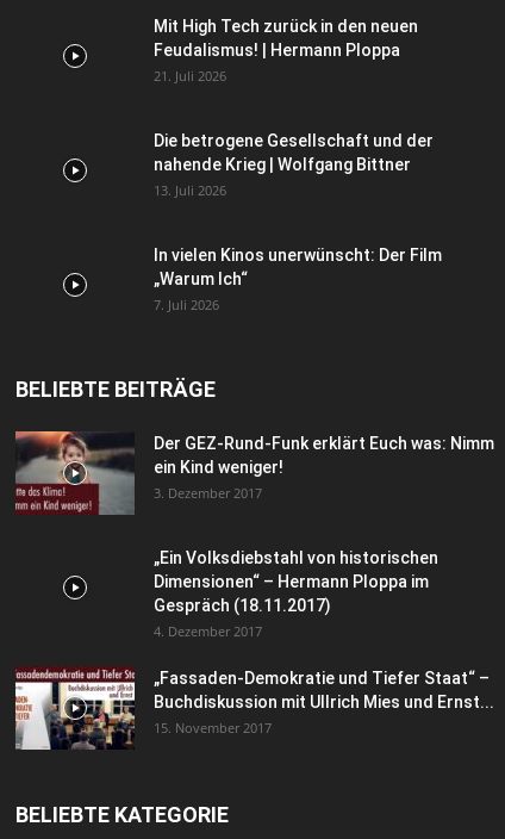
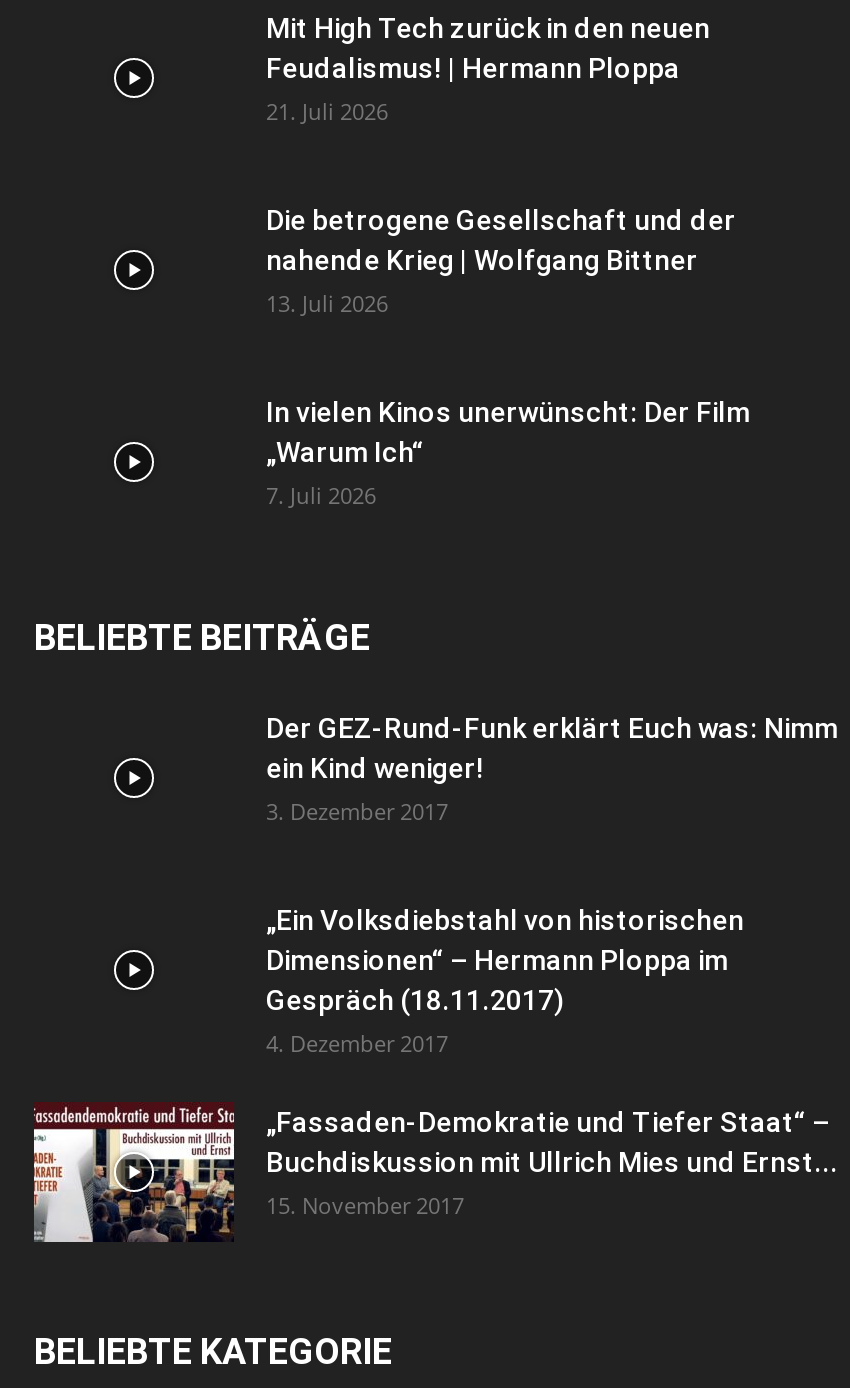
[14,430,136,516] [image] -> none

